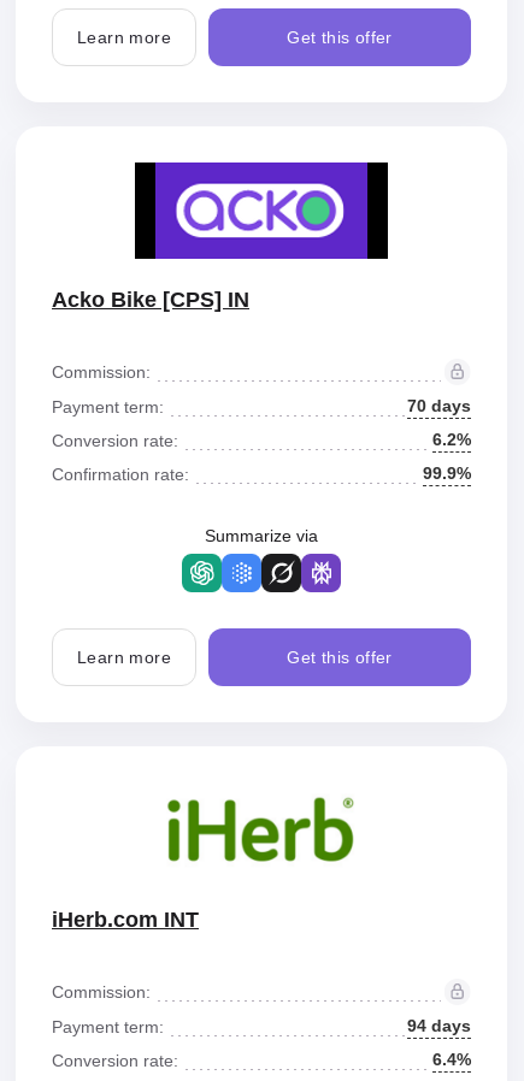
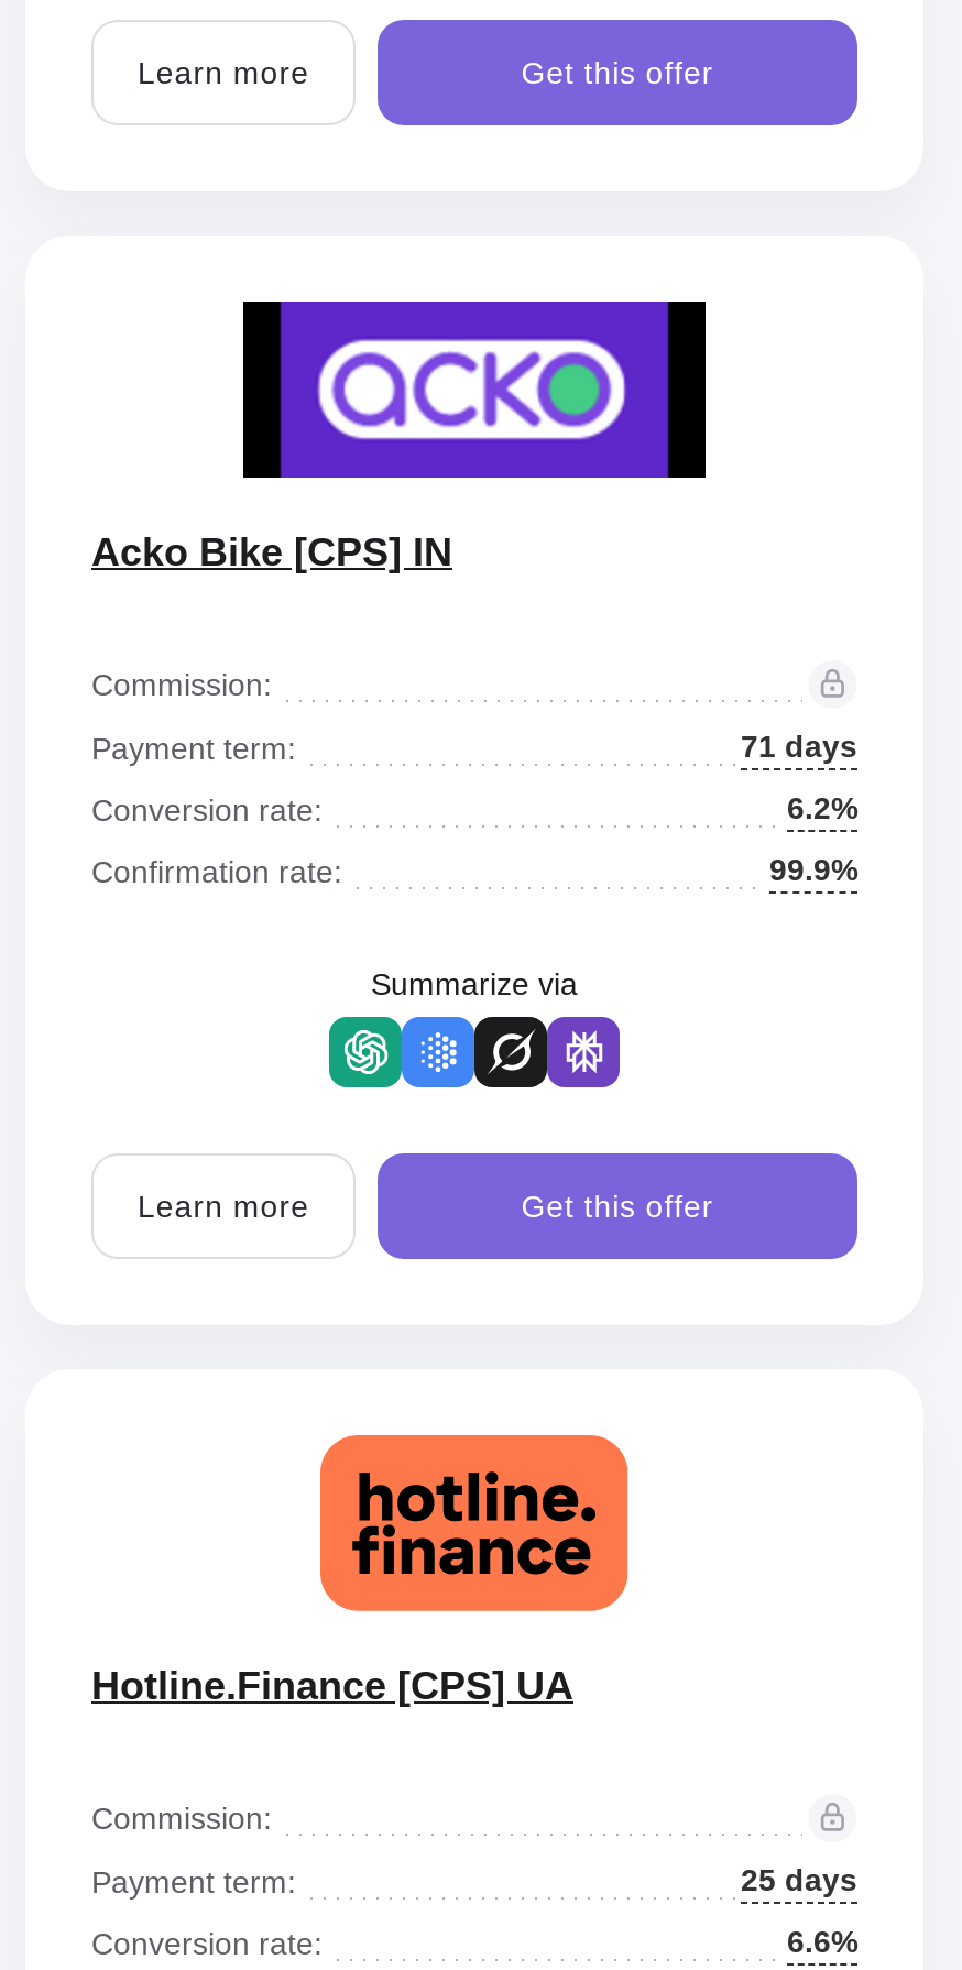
[407,396,471,415] 70 days -> [741,729,857,764] 71 days
[52,782,354,932] [image] | iHerb.com INT -> [91,1433,642,1708] [image] | Hotline.Finance [CPS] UA
[407,1016,471,1035] 94 days -> [741,1862,857,1897] 25 days
[432,1050,471,1069] 6.4% -> [787,1924,857,1959] 6.6%

